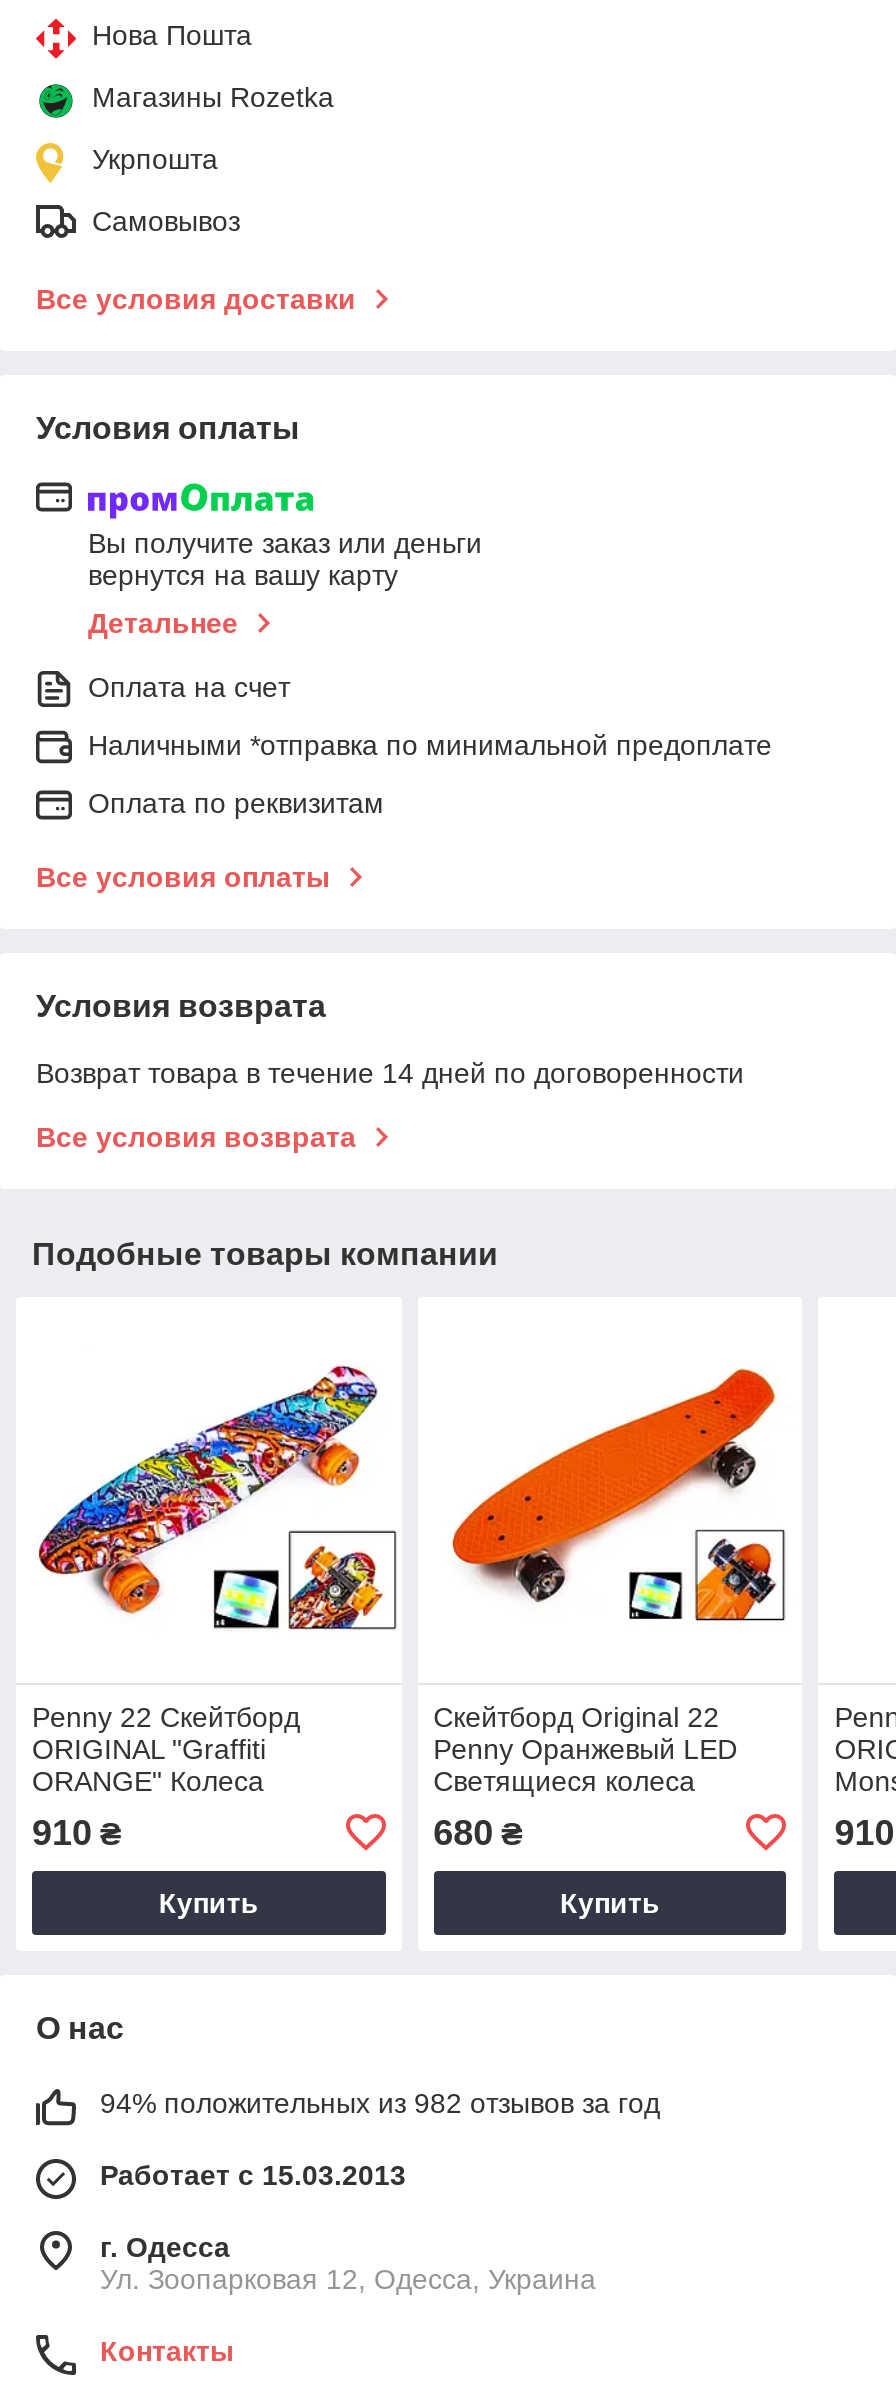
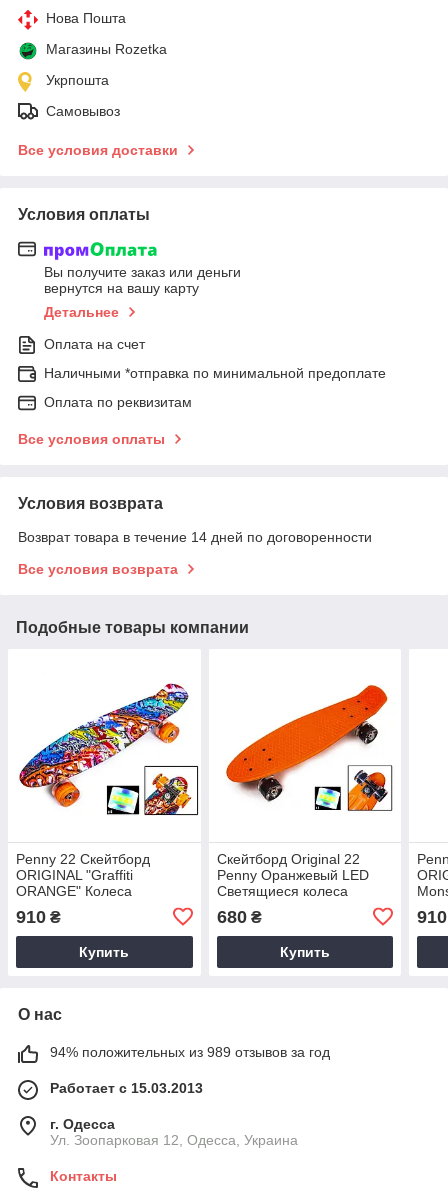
[100,2087,660,2119] 94% положительных из 982 отзывов за год -> [50,1044,330,1060] 94% положительных из 989 отзывов за год

